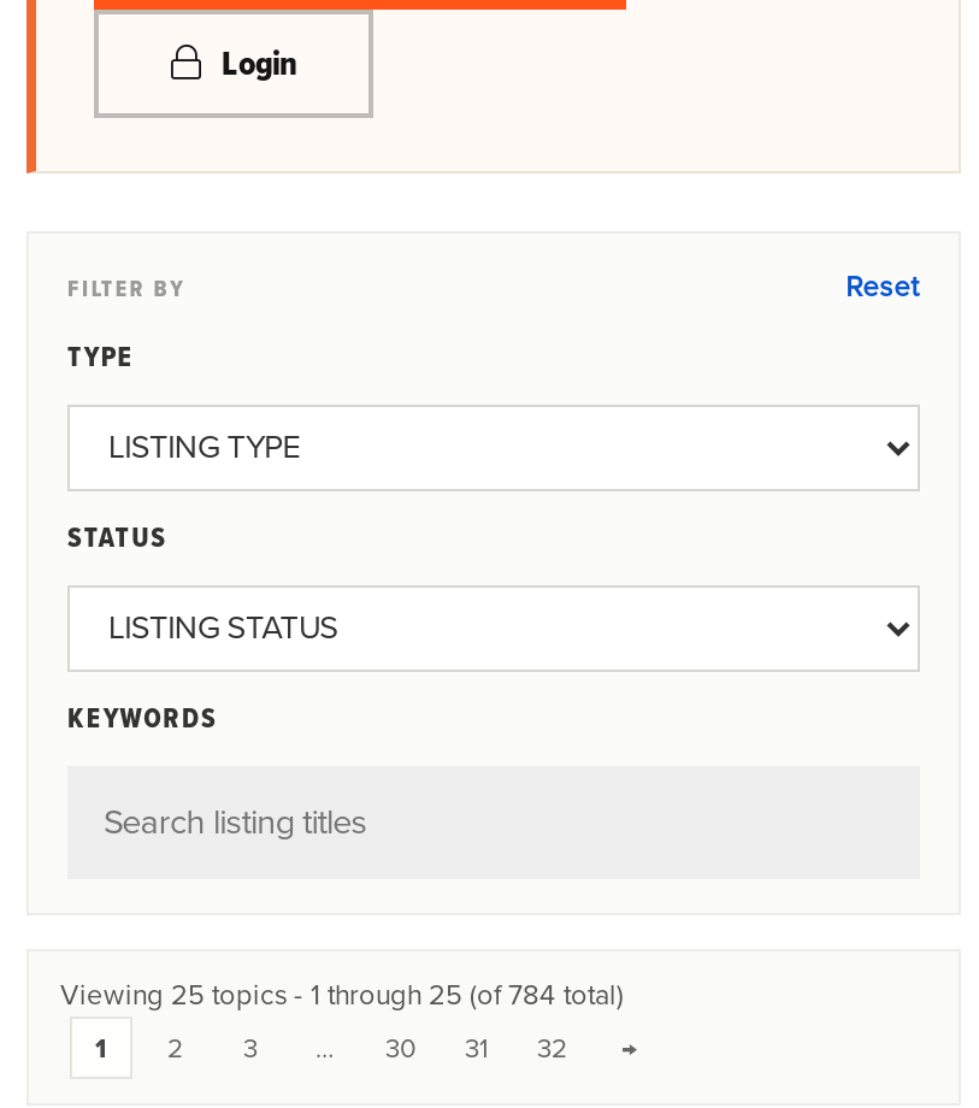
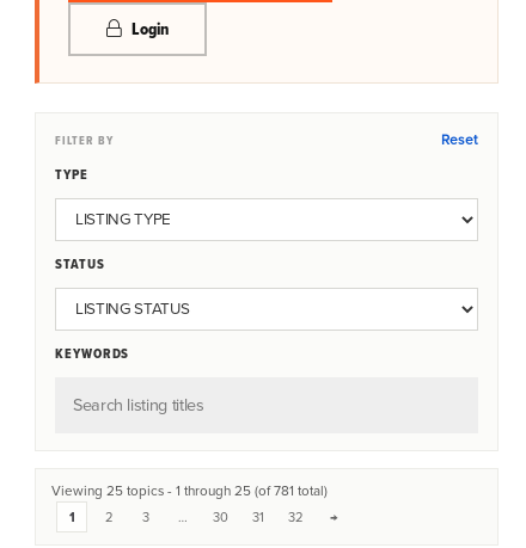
[60,978,624,1012] Viewing 25 topics - 1 through 25 (of 784 total) -> [51,482,328,499] Viewing 25 topics - 1 through 25 (of 781 total)

